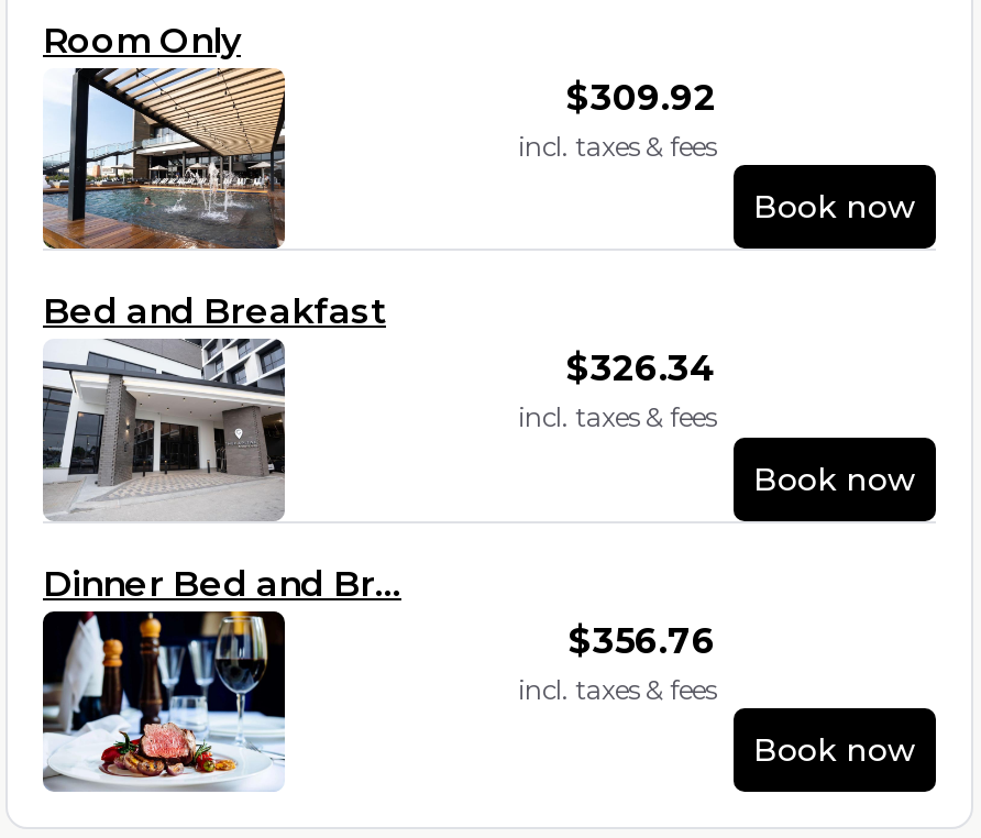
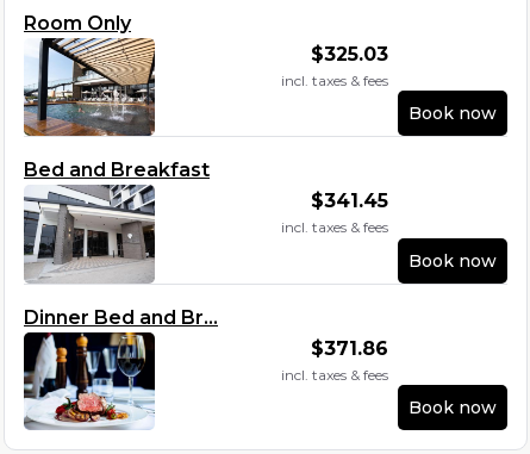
[566,76,716,118] $309.92 -> [311,42,388,65] $325.03
[566,348,716,389] $326.34 -> [311,189,388,212] $341.45
[569,619,716,661] $356.76 -> [311,337,388,359] $371.86

